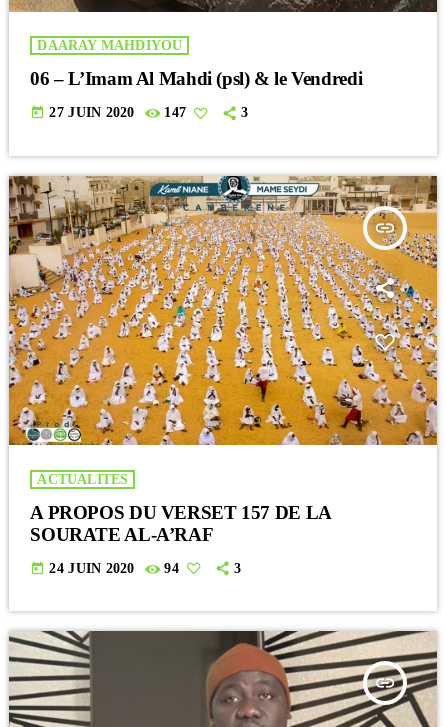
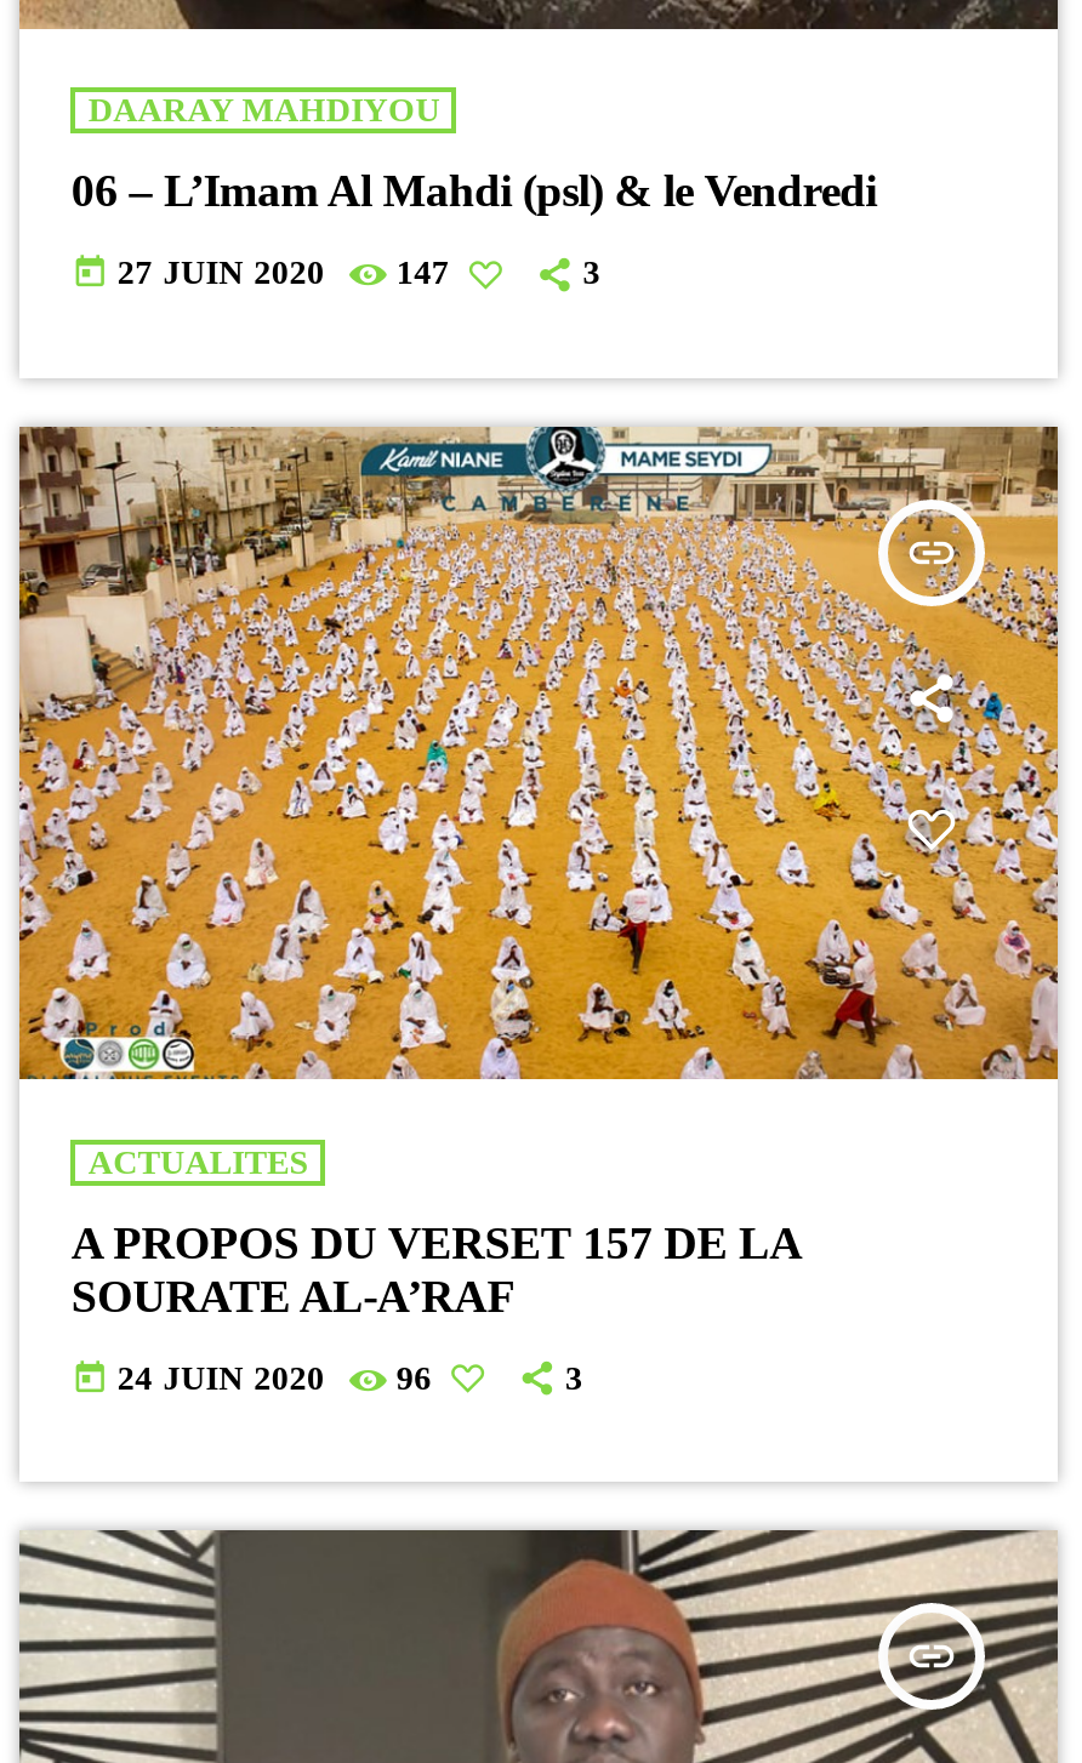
[164,561,179,576] 94 -> [396,1360,432,1396] 96

